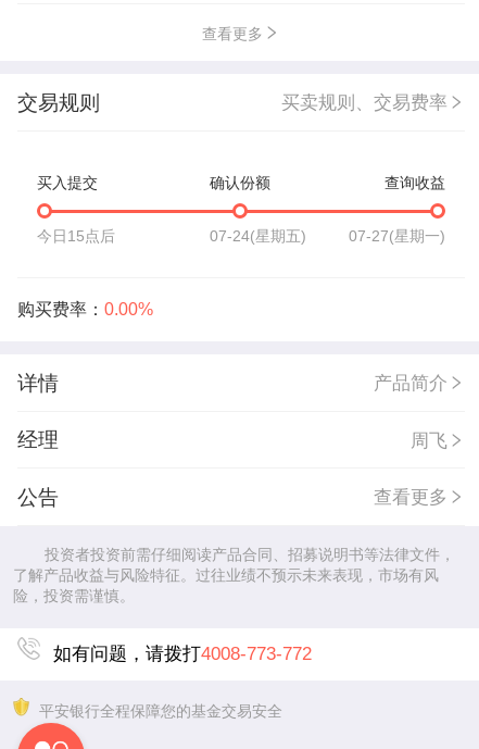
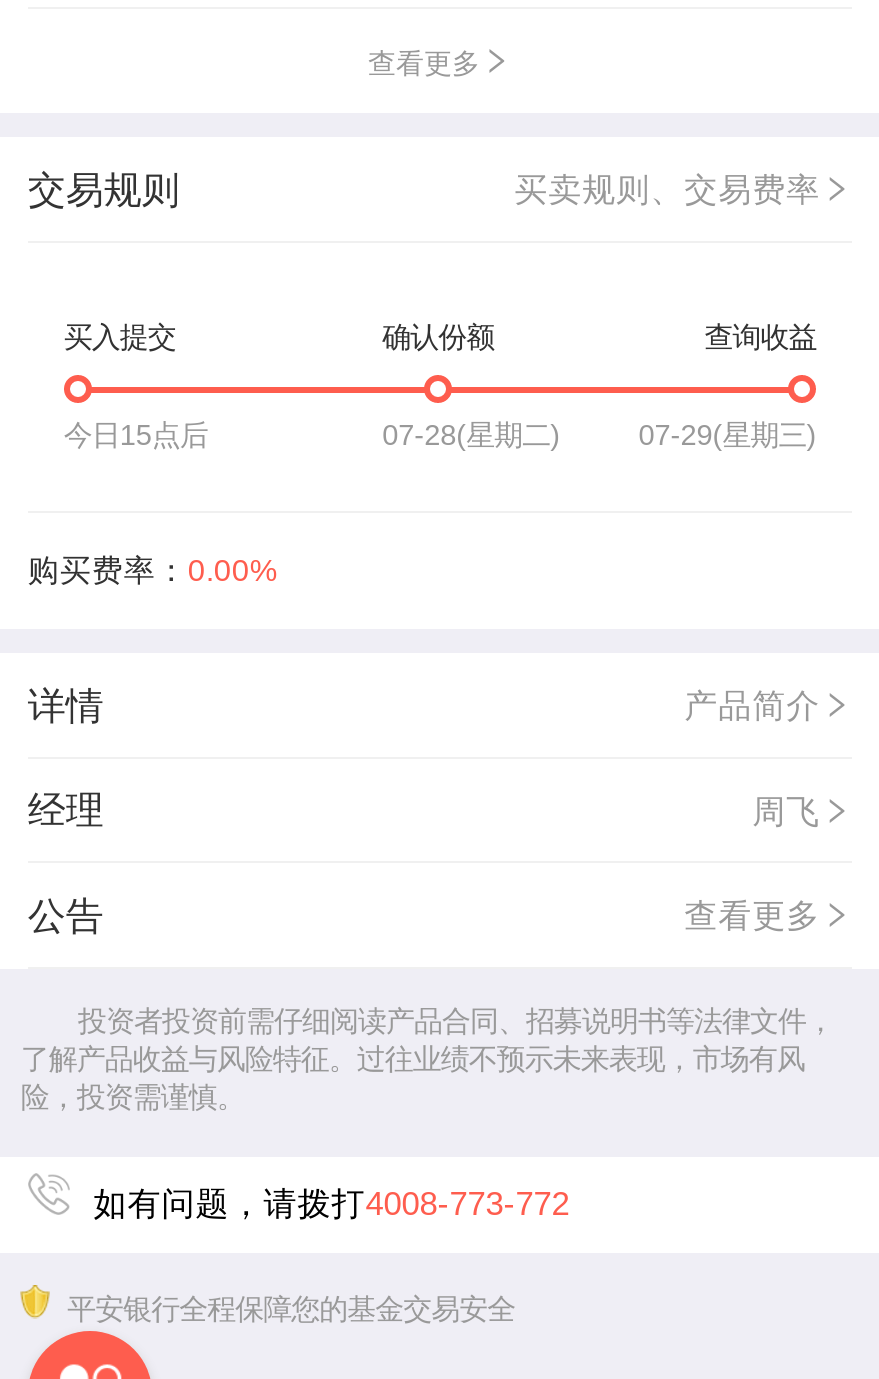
[210,227,306,244] 07-24(星期五) -> [382,418,560,450] 07-28(星期二)
[349,227,446,244] 07-27(星期一) -> [638,418,816,450] 07-29(星期三)

